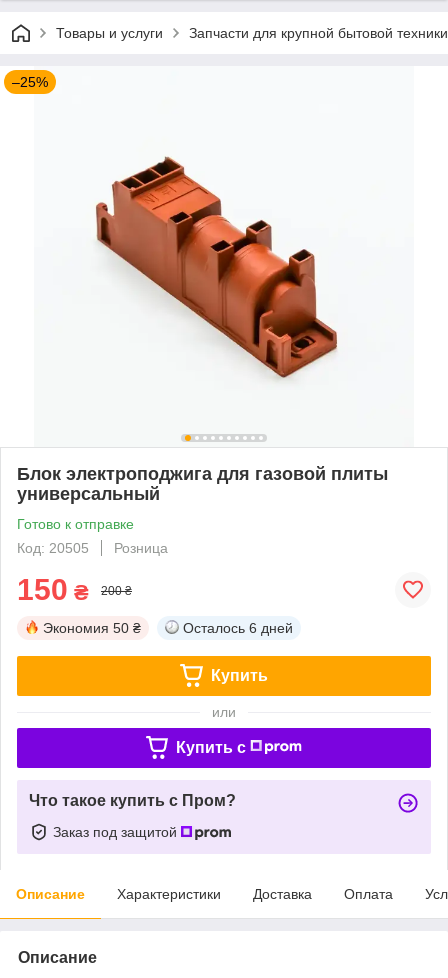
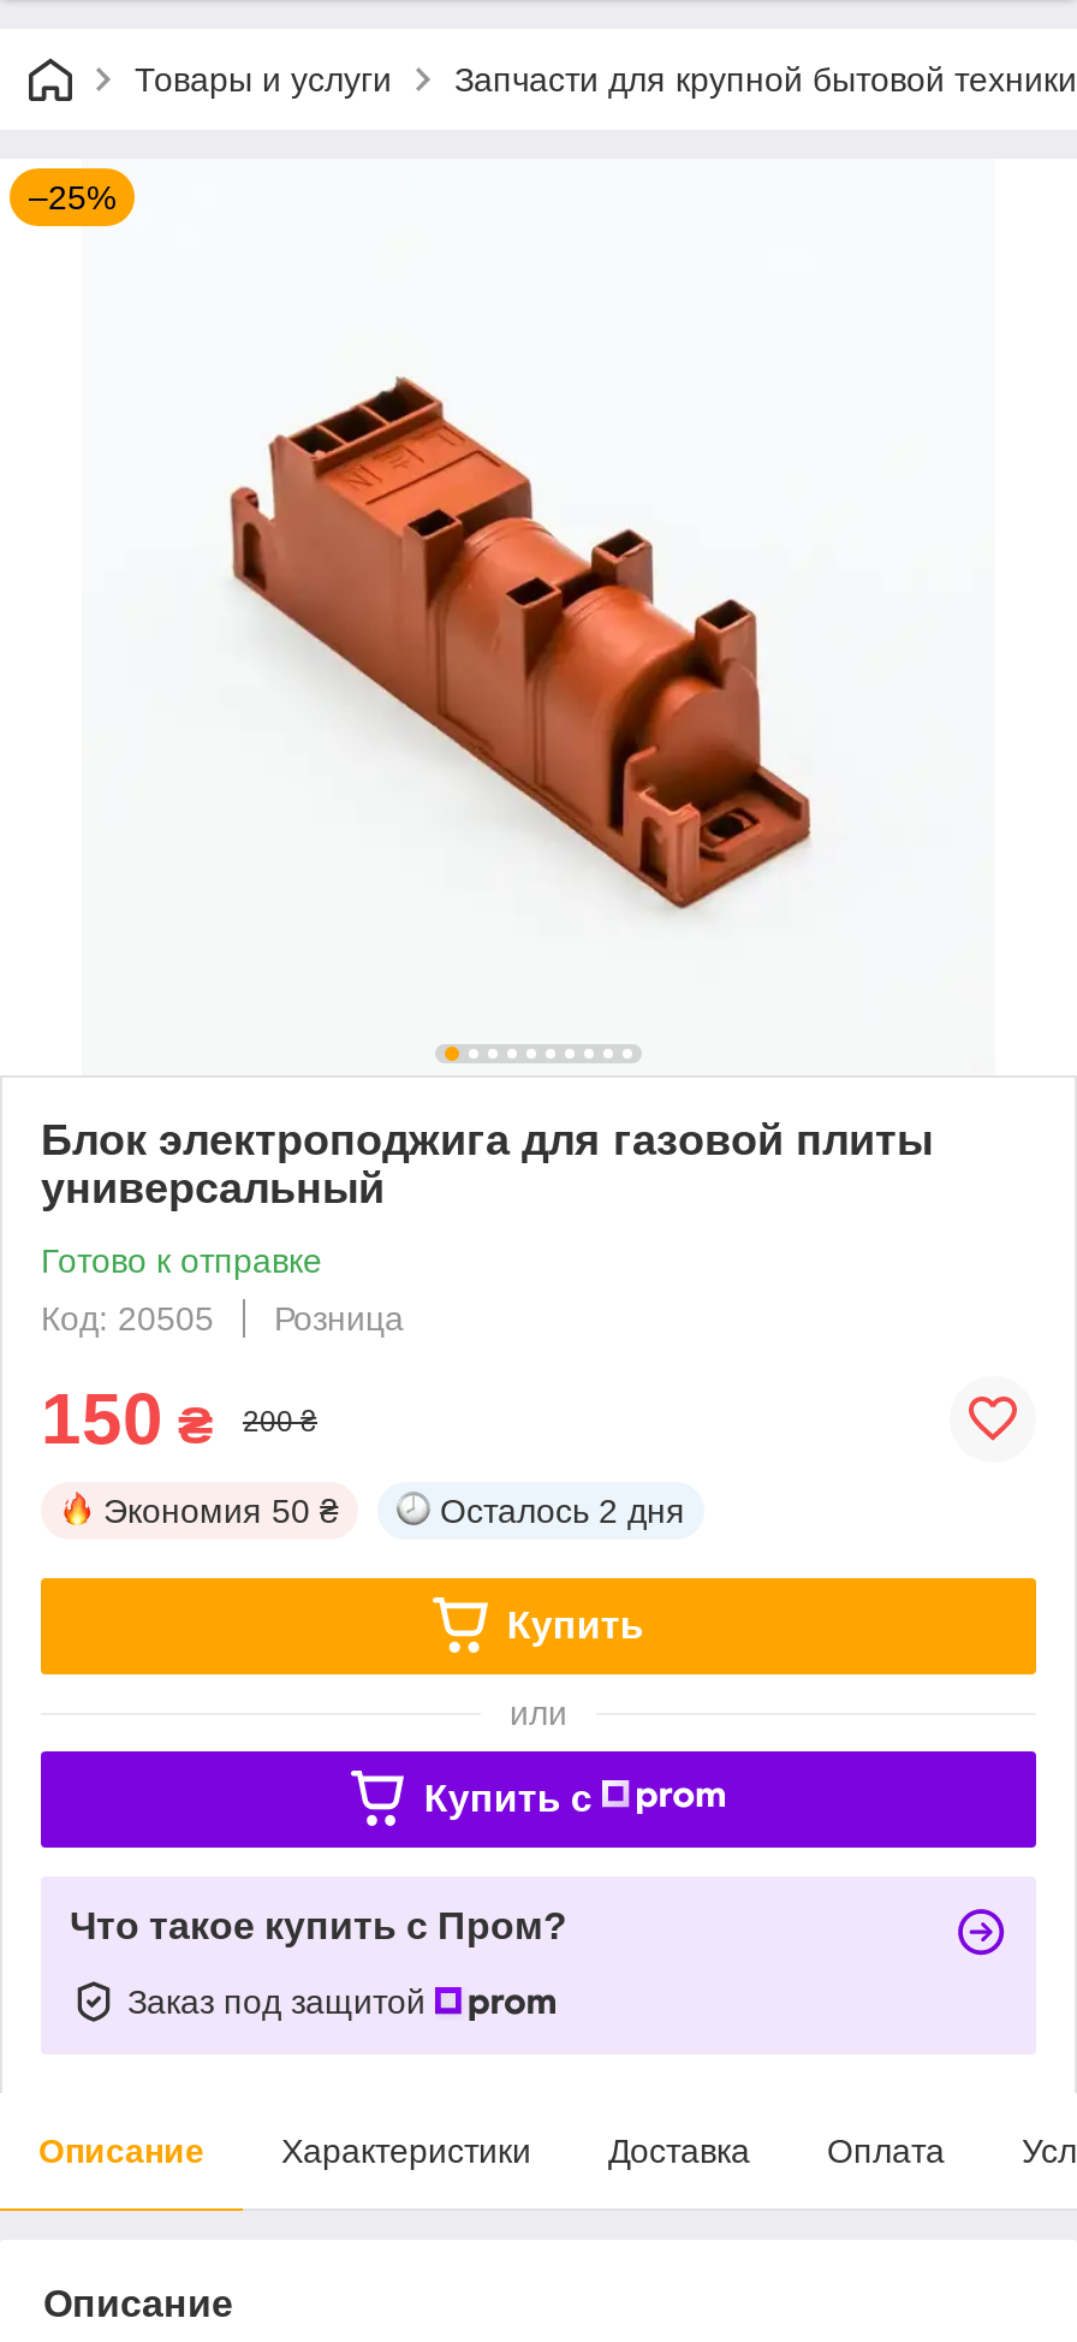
[183,620,293,636] Осталось 6 дней -> [440,1491,685,1530] Осталось 2 дня

